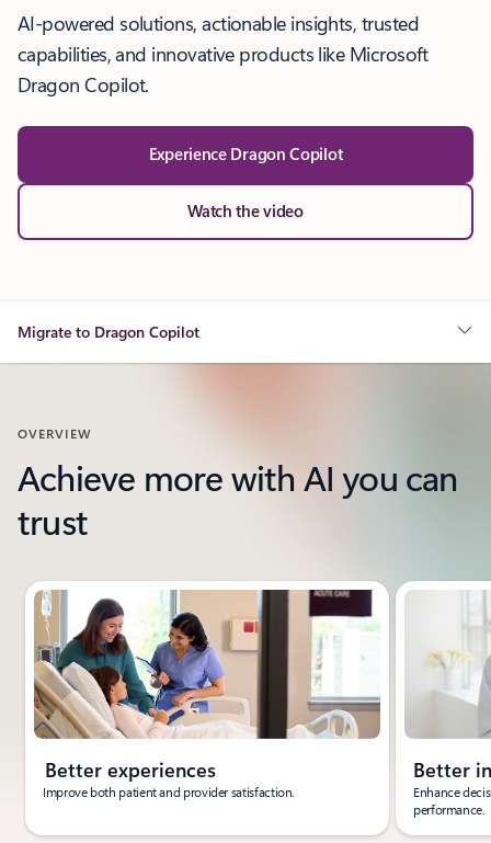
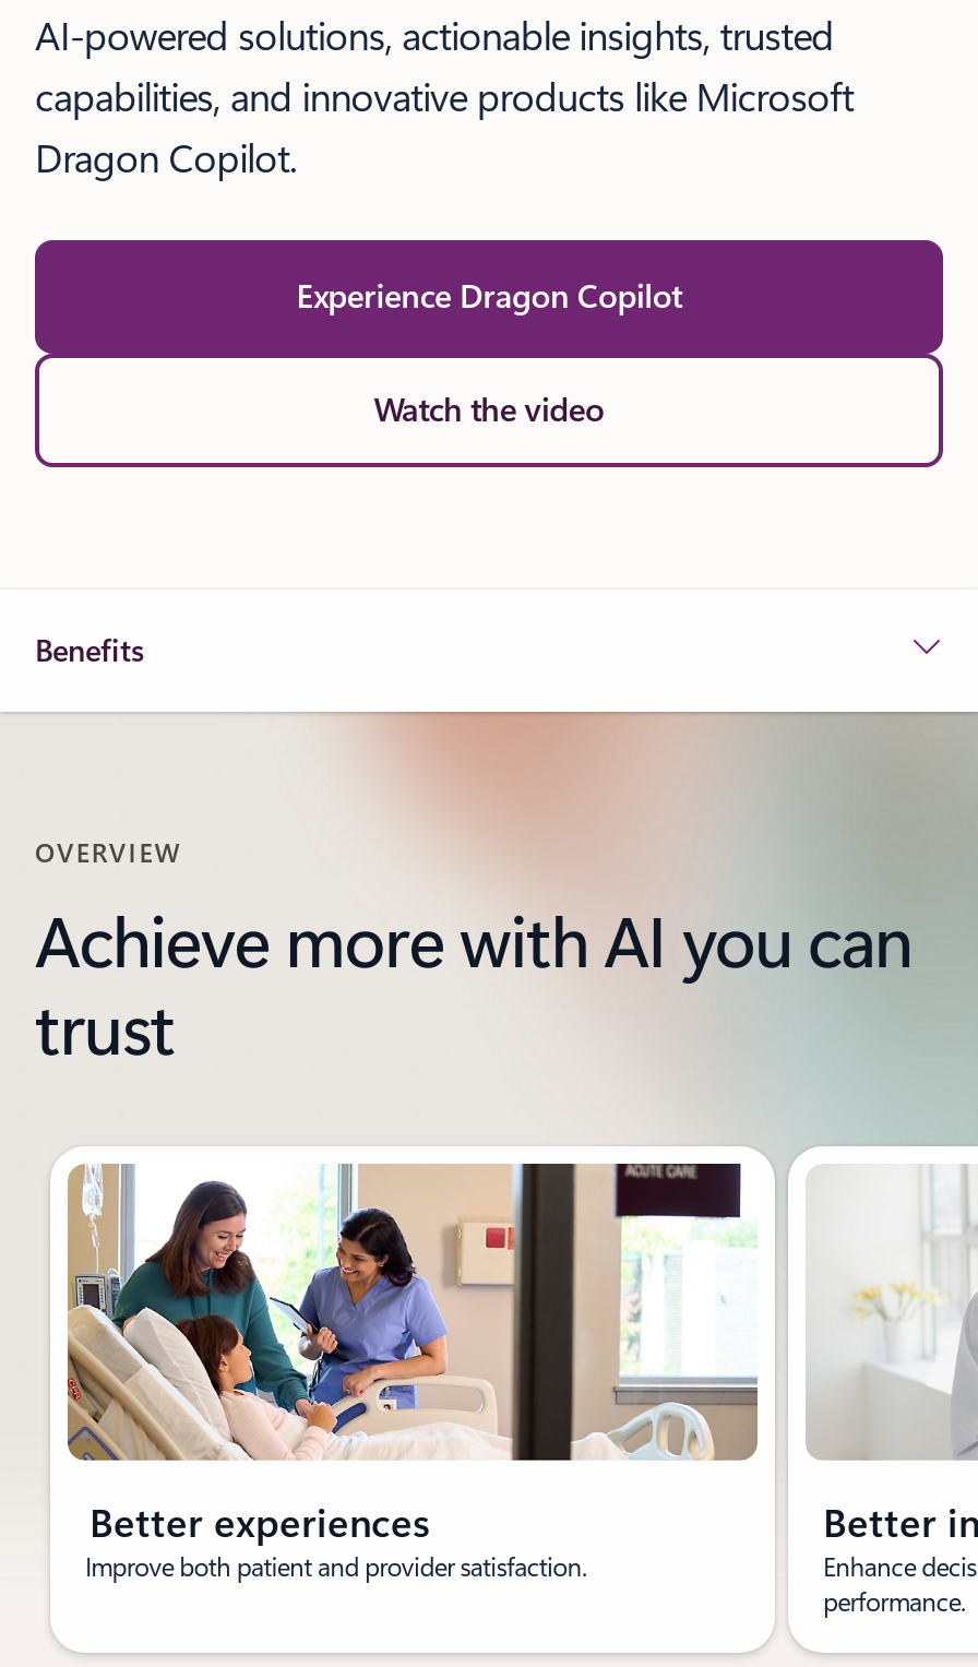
[18,321,199,342] Migrate to Dragon Copilot -> [35,629,144,670] Benefits

